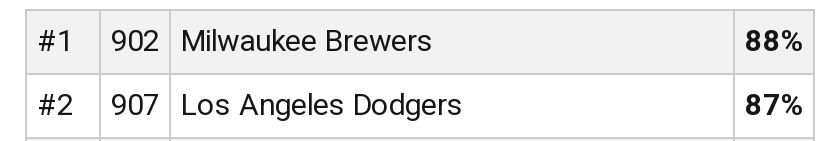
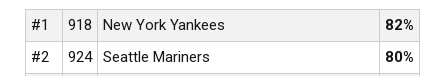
[111,23,803,59] 902 | Milwaukee Brewers | 88% -> [68,16,414,34] 918 | New York Yankees | 82%
[111,87,803,123] 907 | Los Angeles Dodgers | 87% -> [68,48,414,66] 924 | Seattle Mariners | 80%

